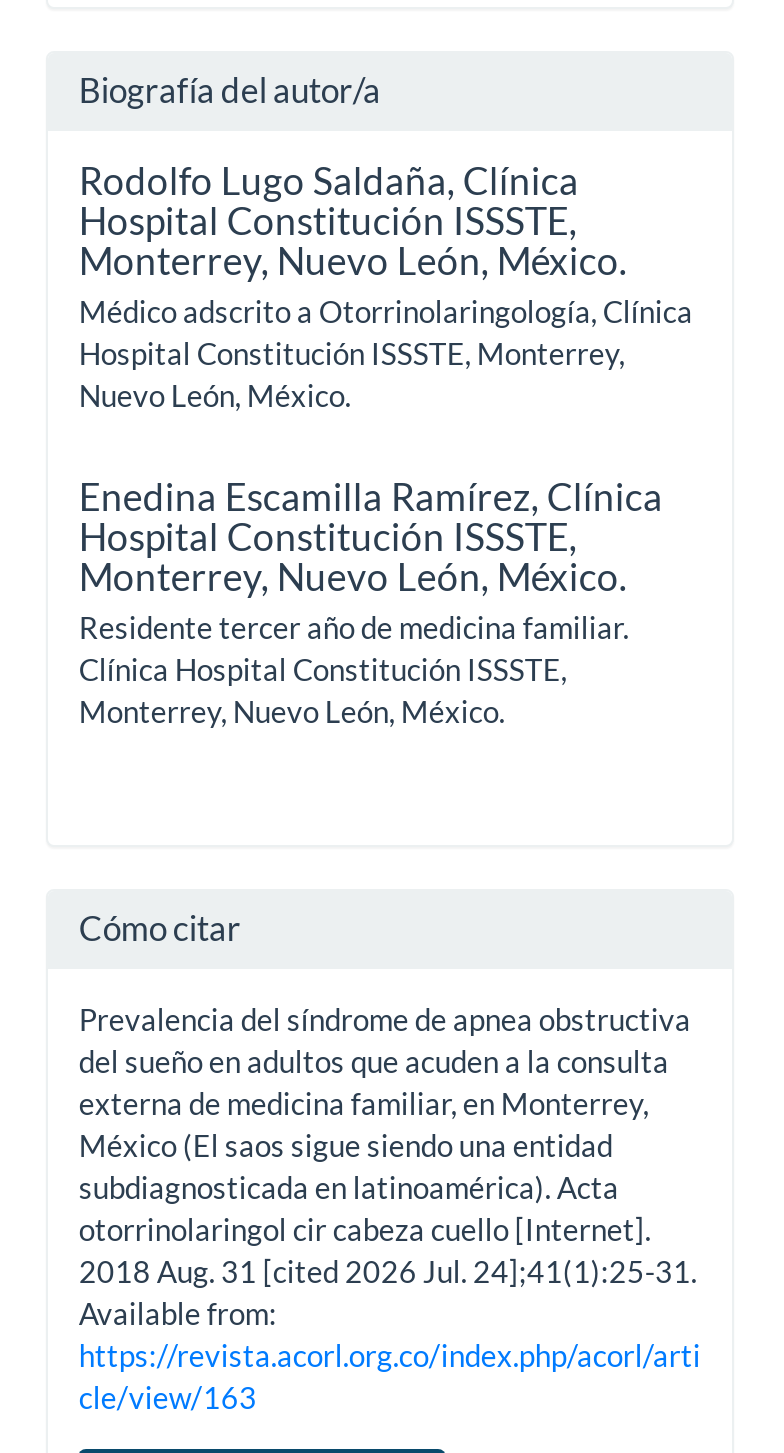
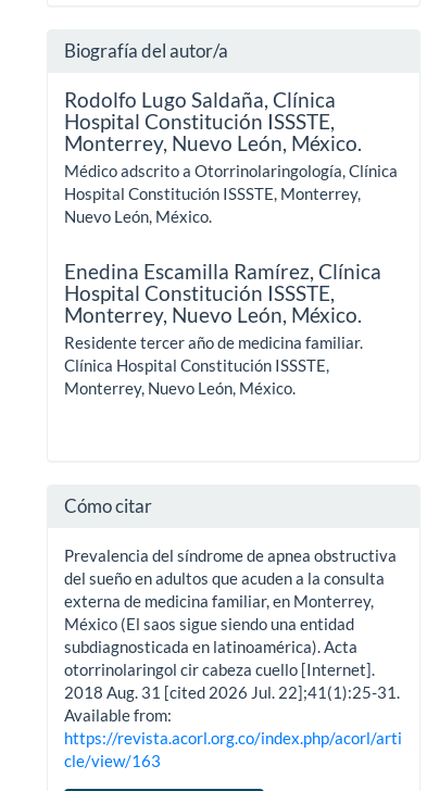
[79,1253,697,1289] 2018 Aug. 31 [cited 2026 Jul. 24];41(1):25-31. -> [65,682,400,702] 2018 Aug. 31 [cited 2026 Jul. 22];41(1):25-31.

